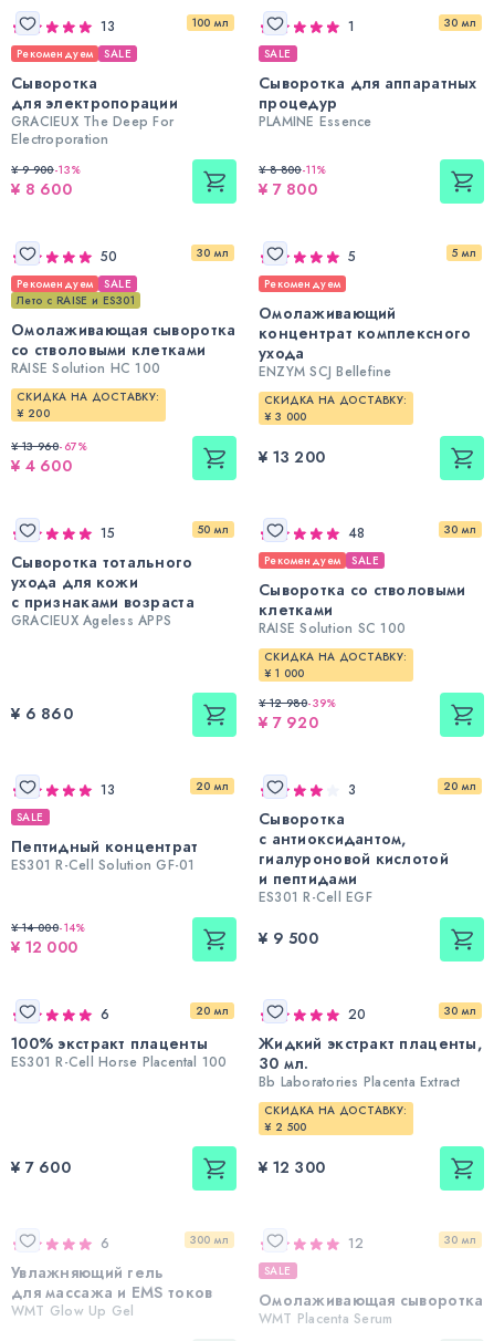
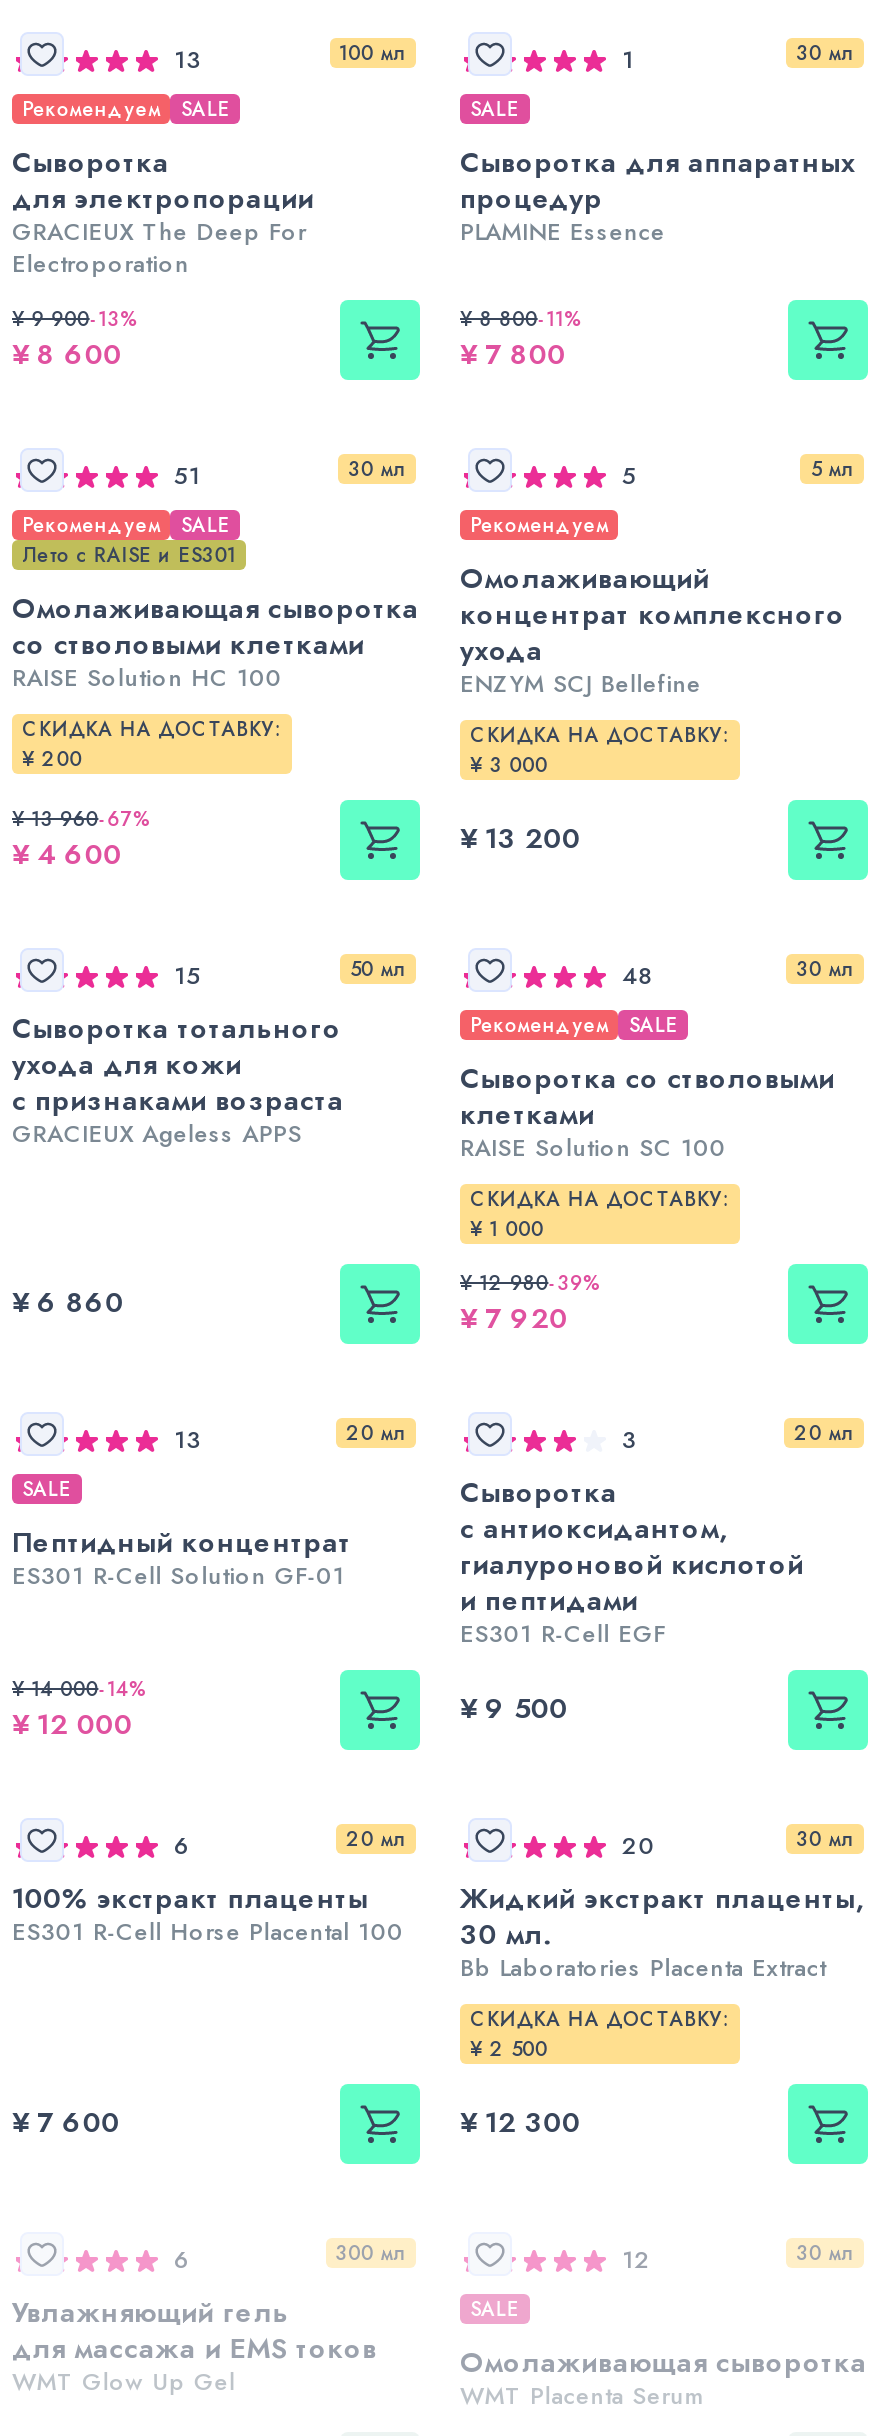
[101,247,118,266] 50 -> [174,458,201,494] 51

